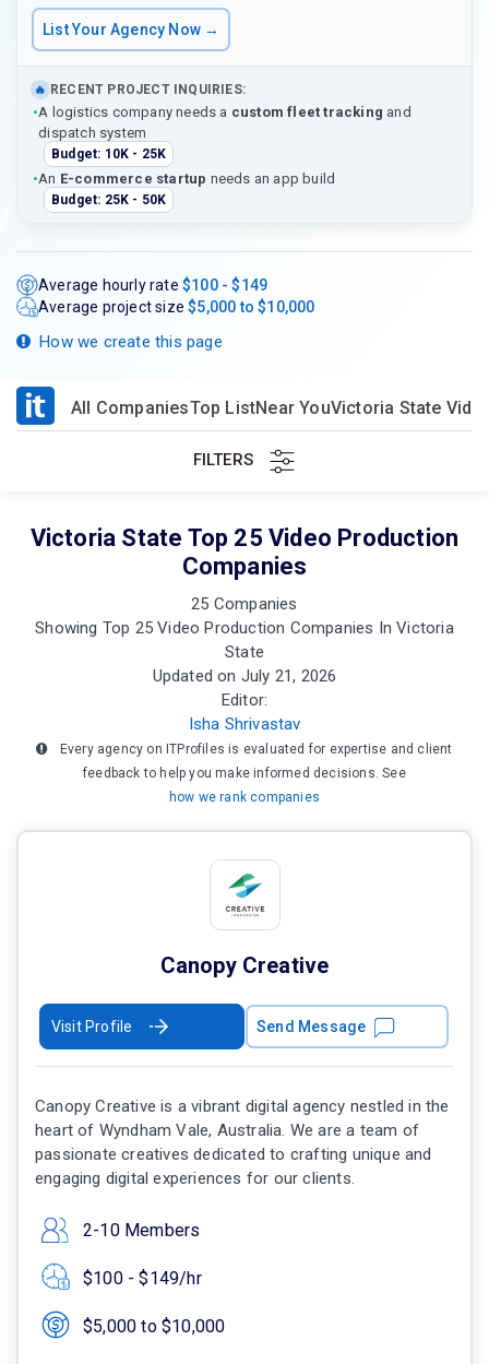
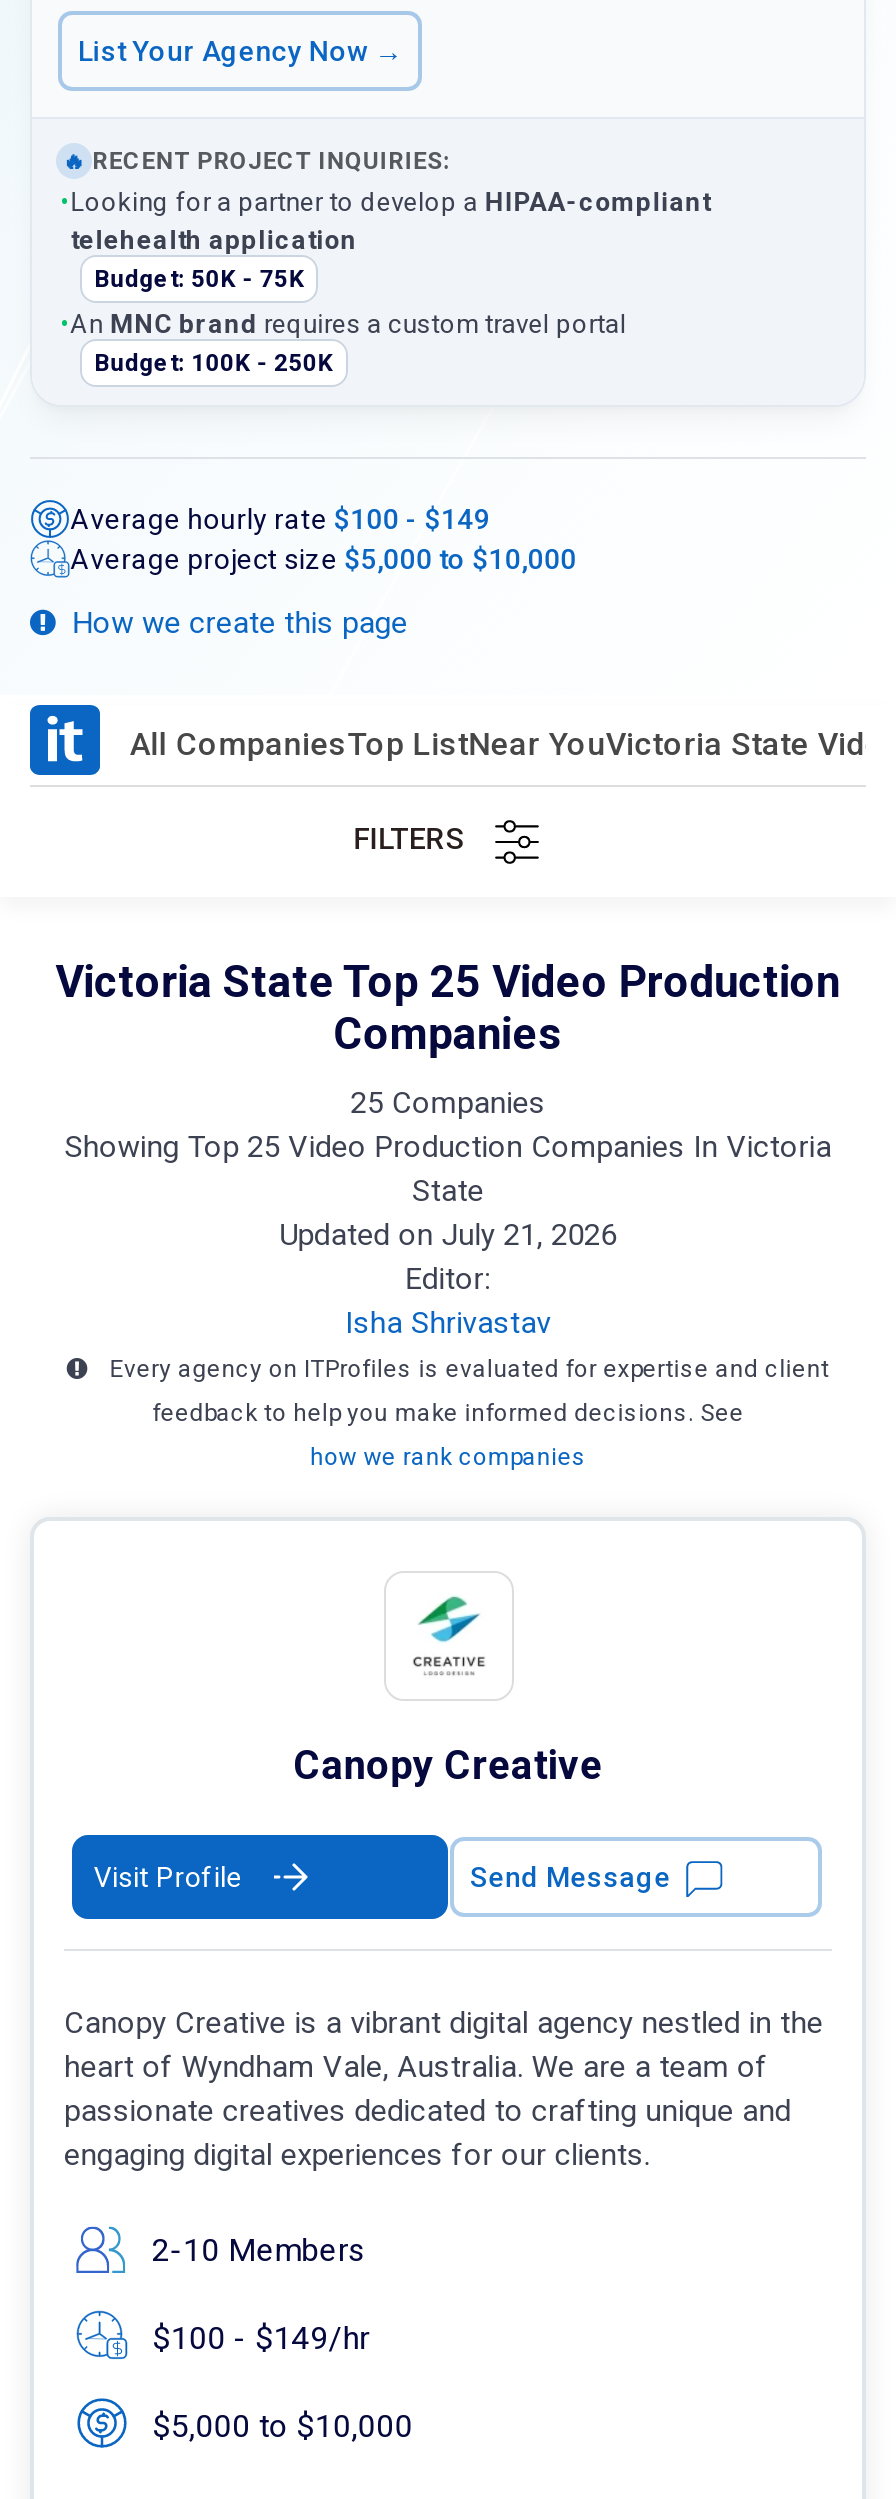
[33,104,411,162] •A logistics company needs a custom fleet tracking and | dispatch system | Budget: 10K - 25K -> [60,187,710,293] •Looking for a partner to develop a HIPAA-compliant | telehealth application | Budget: 50K - 75K
[33,170,335,207] •An E-commerce startup needs an app build | Budget: 25K - 50K -> [60,309,626,377] •An MNC brand requires a custom travel portal | Budget: 100K - 250K

